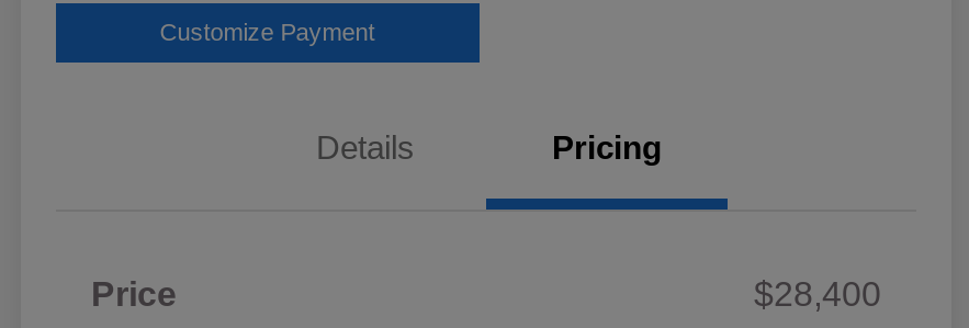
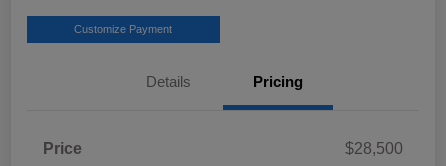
[754,275,881,312] $28,400 -> [345,140,403,157] $28,500

